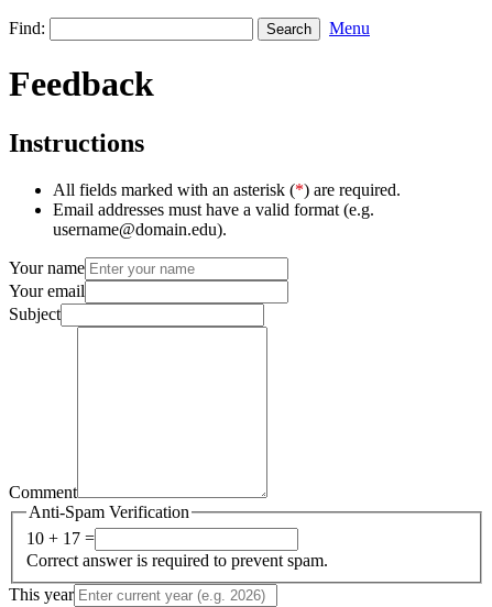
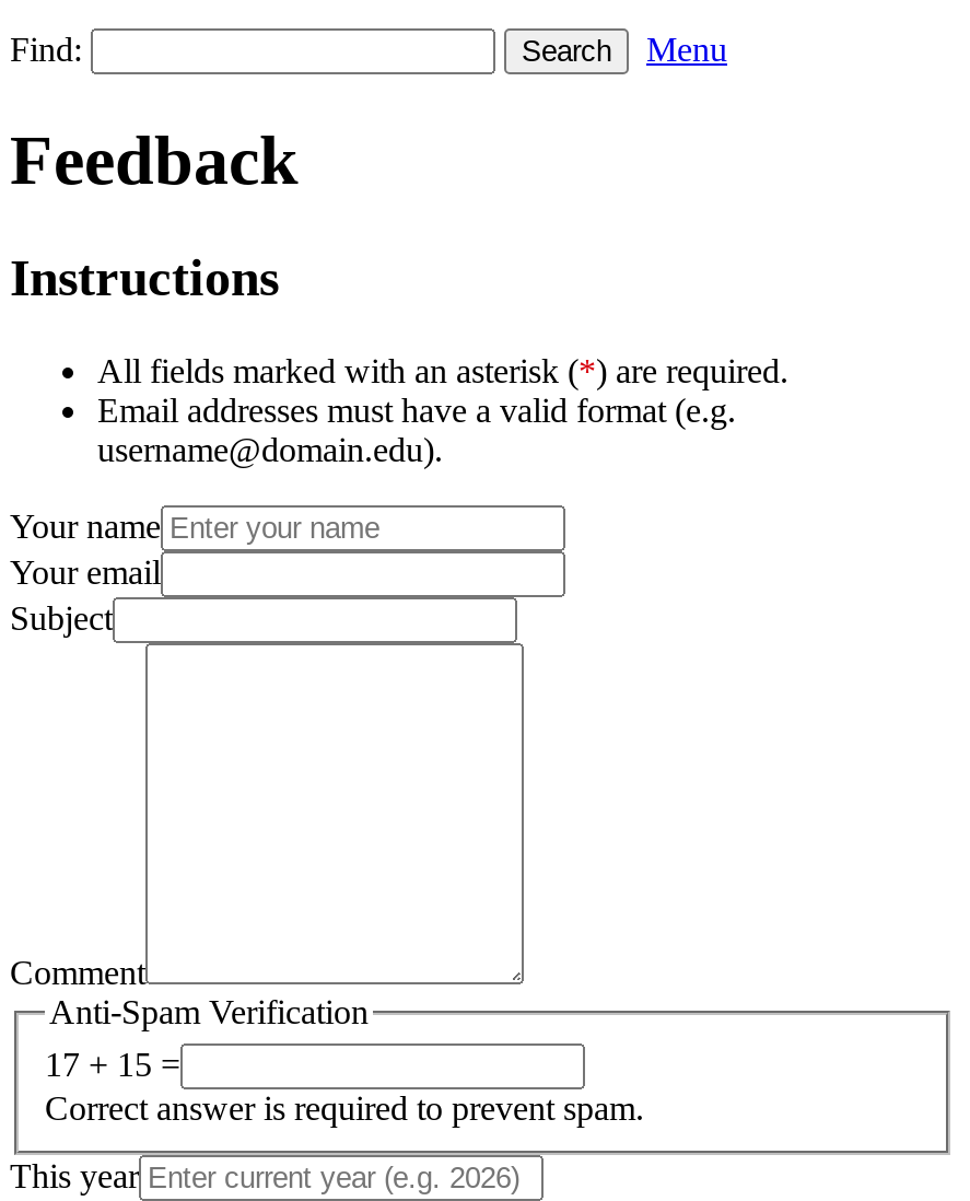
[26,529,95,548] 10 + 17 = -> [45,1046,180,1083] 17 + 15 =

